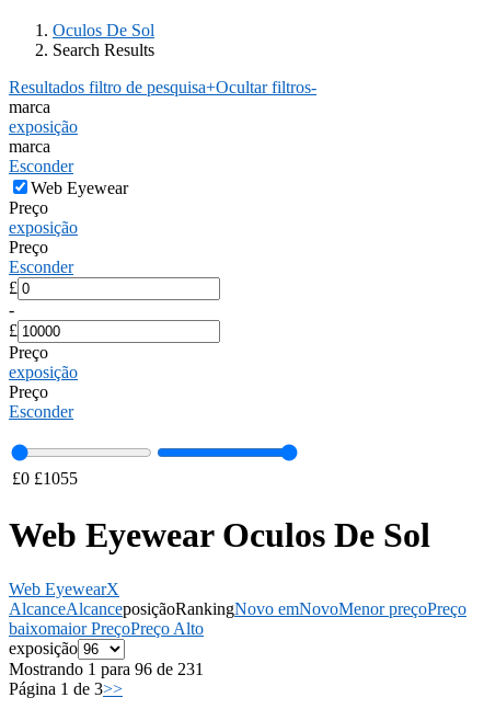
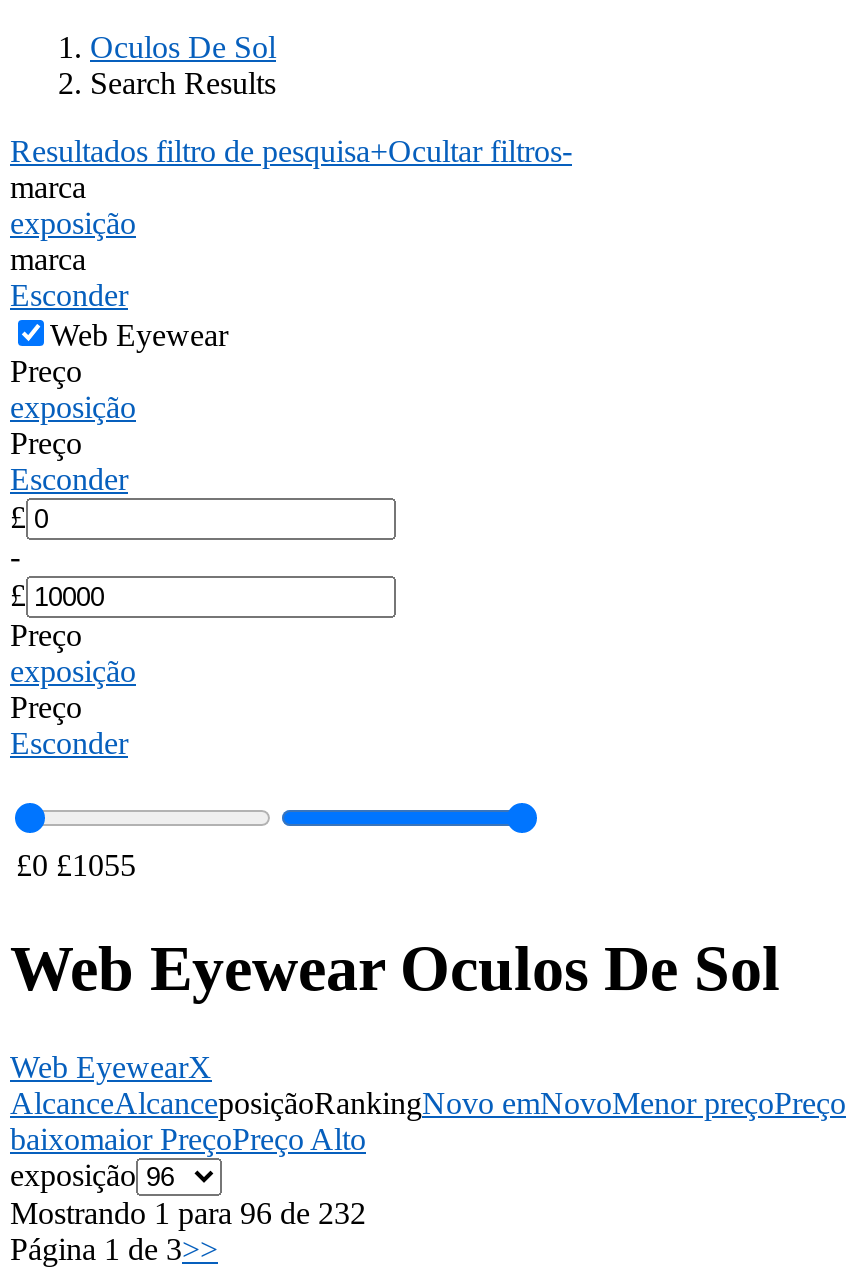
[9,660,204,678] Mostrando 1 para 96 de 231 -> [10,1196,366,1230] Mostrando 1 para 96 de 232

